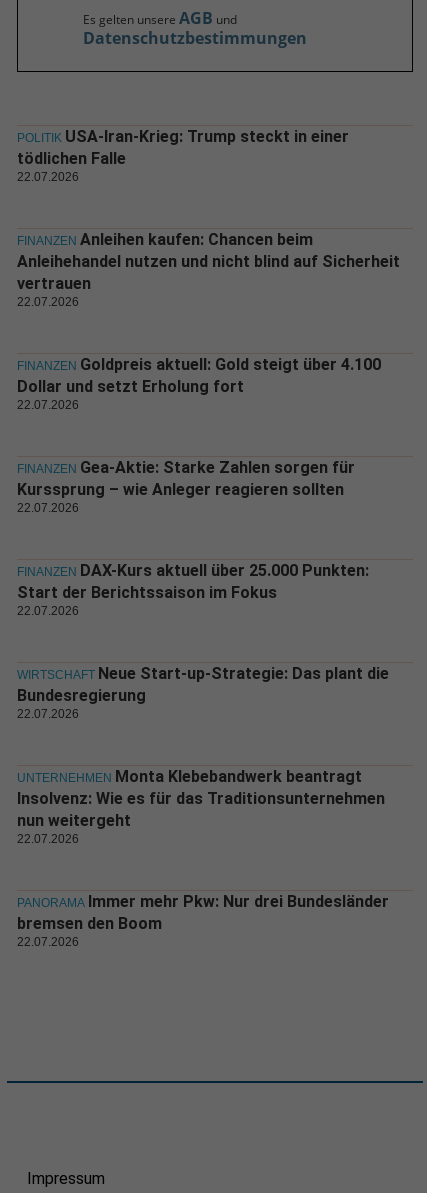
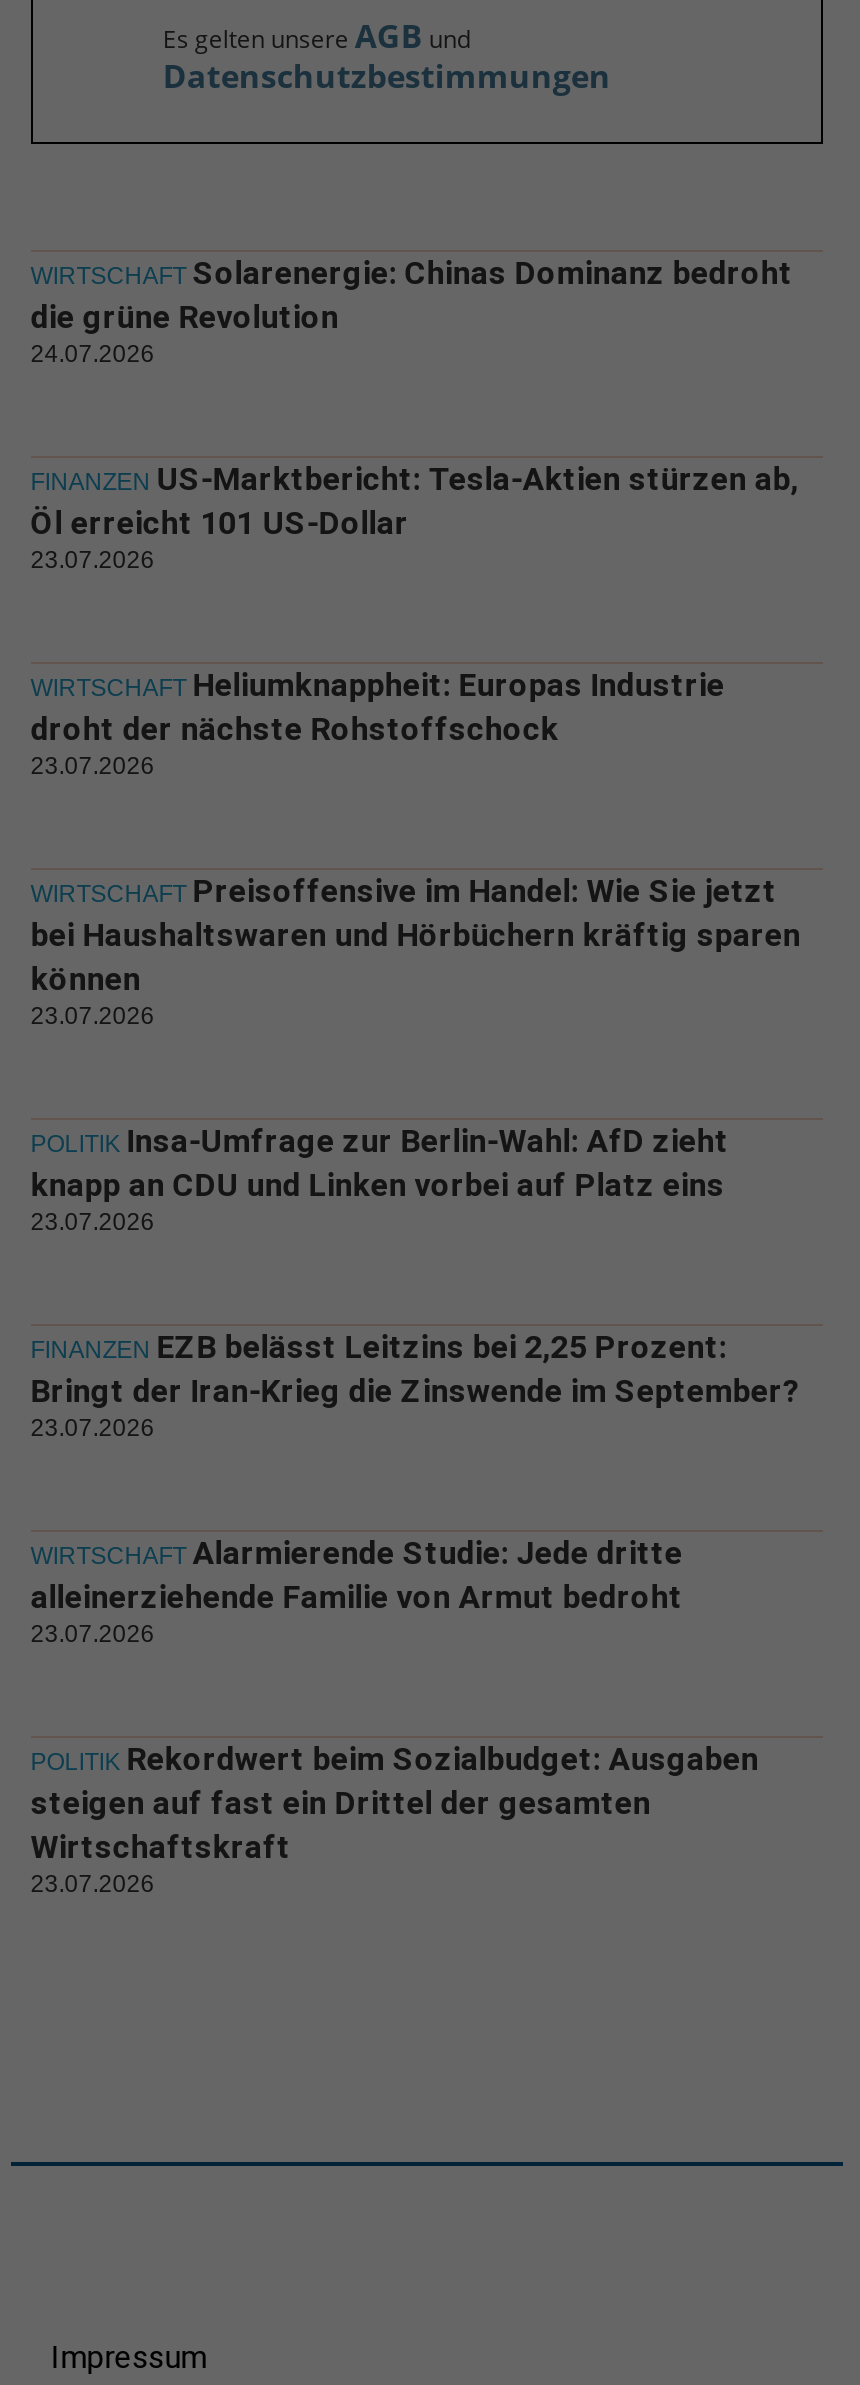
[17,127,349,184] POLITIK USA-Iran-Krieg: Trump steckt in einer | tödlichen Falle | 22.07.2026 -> [30,254,792,368] WIRTSCHAFT Solarenergie: Chinas Dominanz bedroht | die grüne Revolution | 24.07.2026
[17,230,400,309] FINANZEN Anleihen kaufen: Chancen beim | Anleihehandel nutzen und nicht blind auf Sicherheit | vertrauen | 22.07.2026 -> [30,460,798,574] FINANZEN US-Marktbericht: Tesla-Aktien stürzen ab, | Öl erreicht 101 US-Dollar | 23.07.2026
[17,355,381,412] FINANZEN Goldpreis aktuell: Gold steigt über 4.100 | Dollar und setzt Erholung fort | 22.07.2026 -> [30,666,724,780] WIRTSCHAFT Heliumknappheit: Europas Industrie | droht der nächste Rohstoffschock | 23.07.2026
[17,458,355,515] FINANZEN Gea-Aktie: Starke Zahlen sorgen für | Kurssprung – wie Anleger reagieren sollten | 22.07.2026 -> [30,872,800,1030] WIRTSCHAFT Preisoffensive im Handel: Wie Sie jetzt | bei Haushaltswaren und Hörbüchern kräftig sparen | können | 23.07.2026
[17,561,369,618] FINANZEN DAX-Kurs aktuell über 25.000 Punkten: | Start der Berichtssaison im Fokus | 22.07.2026 -> [30,1122,728,1236] POLITIK Insa-Umfrage zur Berlin-Wahl: AfD zieht | knapp an CDU und Linken vorbei auf Platz eins | 23.07.2026
[17,664,389,721] WIRTSCHAFT Neue Start-up-Strategie: Das plant die | Bundesregierung | 22.07.2026 -> [30,1328,800,1442] FINANZEN EZB belässt Leitzins bei 2,25 Prozent: | Bringt der Iran-Krieg die Zinswende im September? | 23.07.2026
[17,767,385,846] UNTERNEHMEN Monta Klebebandwerk beantragt | Insolvenz: Wie es für das Traditionsunternehmen | nun weitergeht | 22.07.2026 -> [30,1534,682,1648] WIRTSCHAFT Alarmierende Studie: Jede dritte | alleinerziehende Familie von Armut bedroht | 23.07.2026
[17,892,389,949] PANORAMA Immer mehr Pkw: Nur drei Bundesländer | bremsen den Boom | 22.07.2026 -> [30,1740,758,1898] POLITIK Rekordwert beim Sozialbudget: Ausgaben | steigen auf fast ein Drittel der gesamten | Wirtschaftskraft | 23.07.2026

